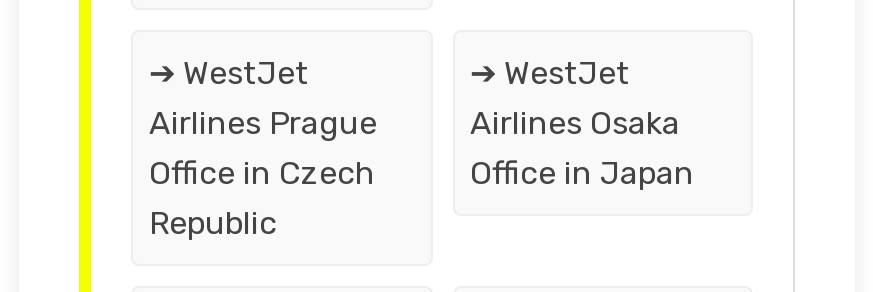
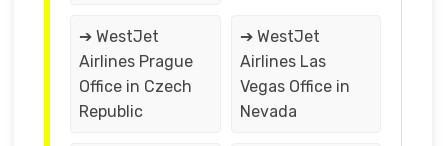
[470,103,694,191] Airlines Osaka | Office in Japan -> [239,52,349,121] Airlines Las | Vegas Office in | Nevada

